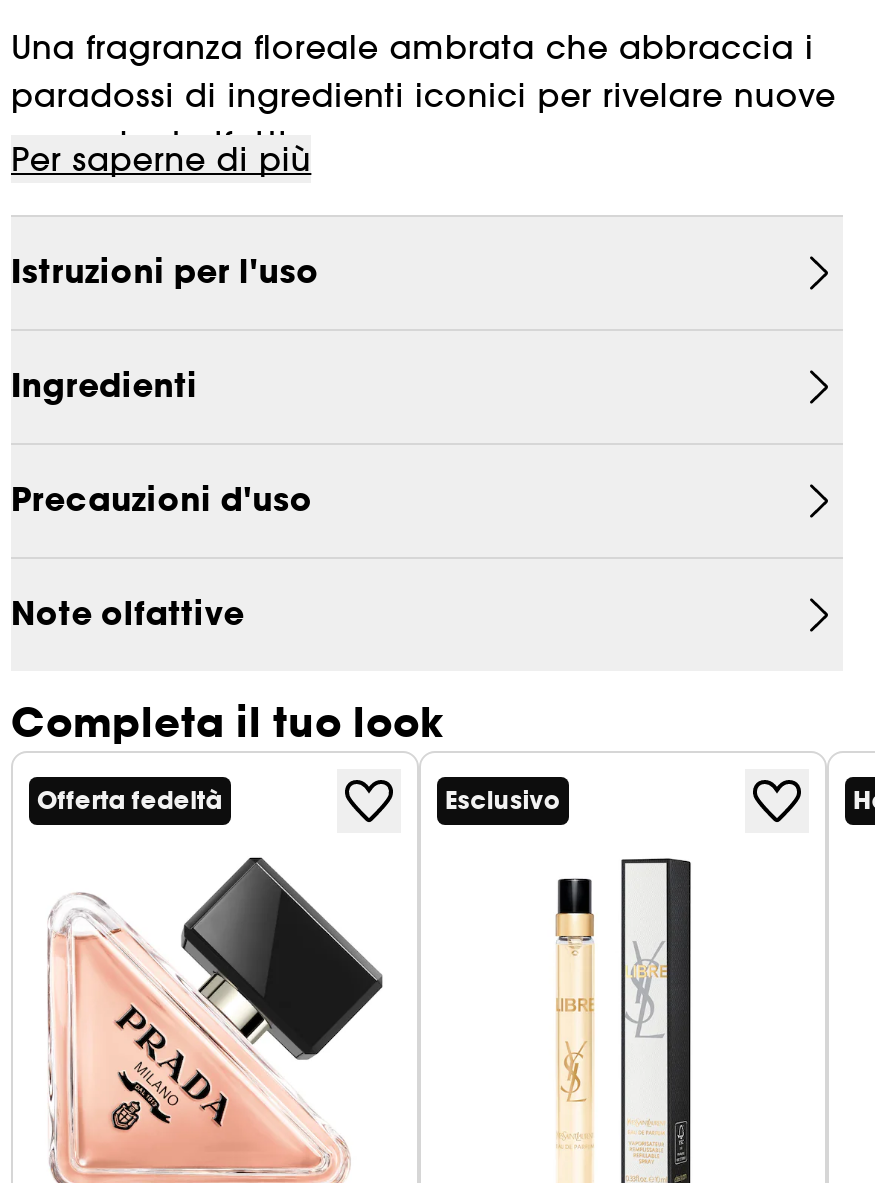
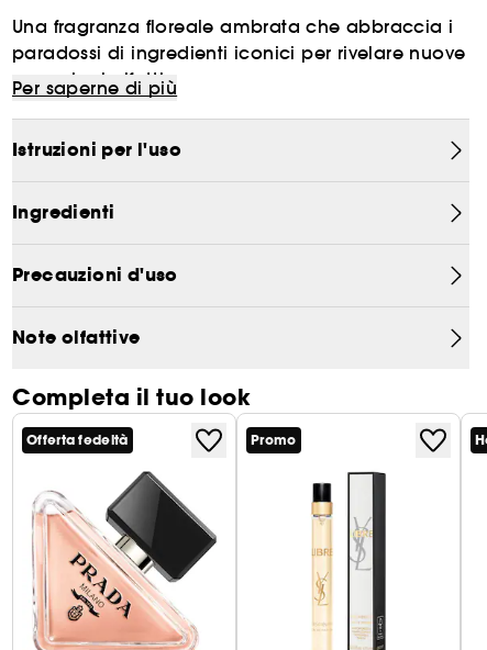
[445,785,560,817] Esclusivo -> [251,432,296,449] Promo

